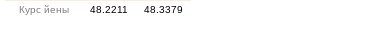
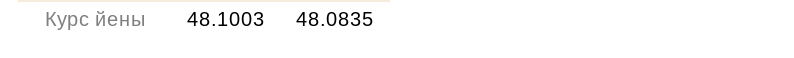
[90,3,128,16] 48.2211 -> [187,6,265,32] 48.1003
[144,3,183,16] 48.3379 -> [296,6,374,32] 48.0835

